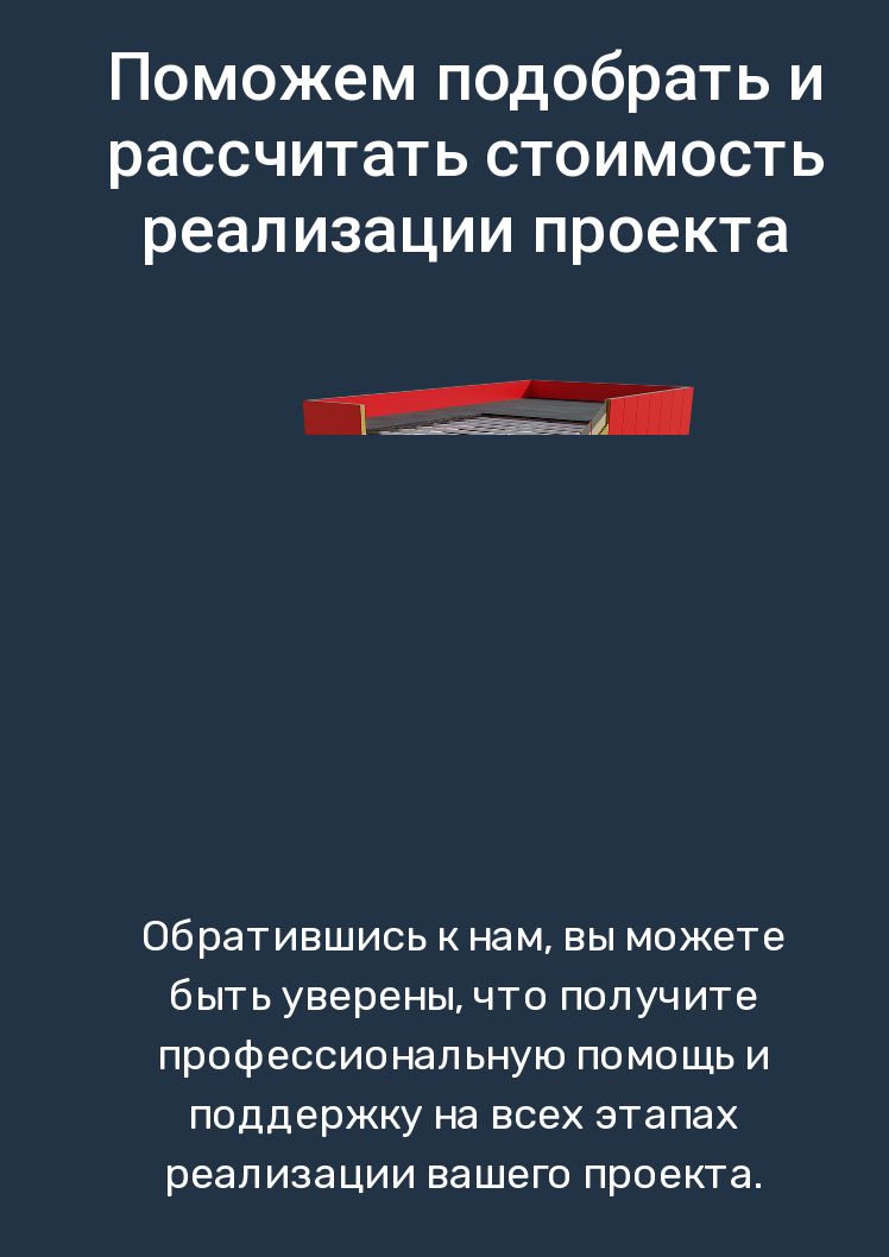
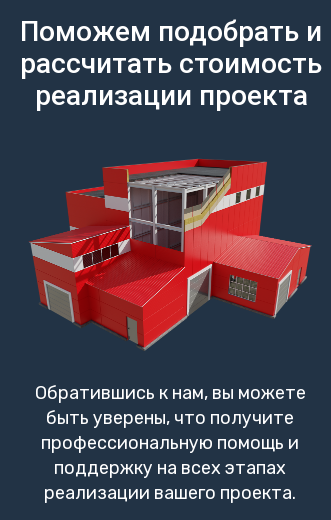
none -> [29,181,312,351] [image]

